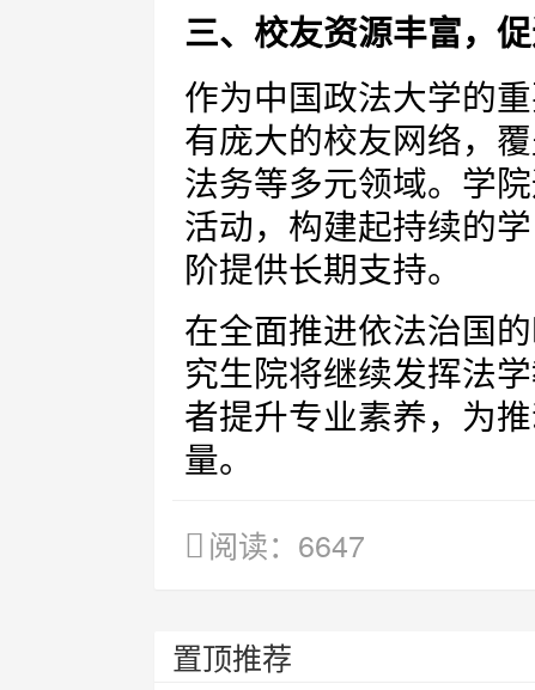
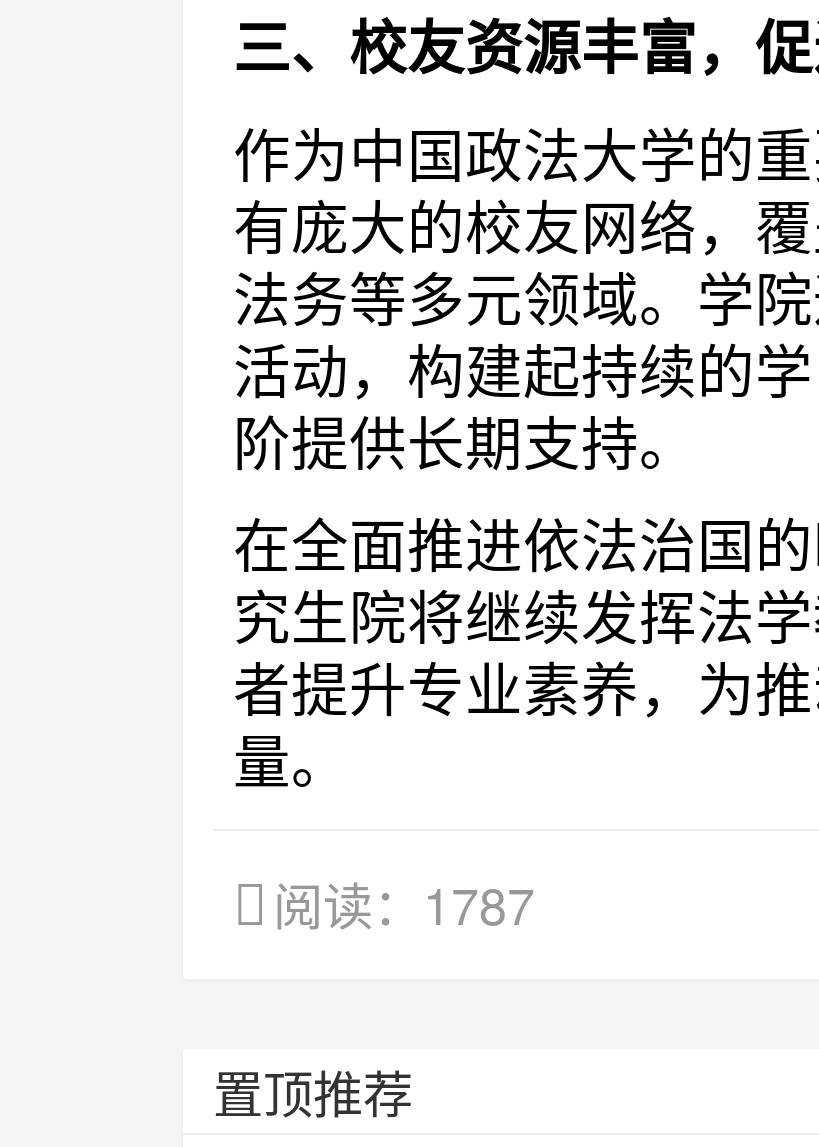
[208,523,365,566] 阅读：6647 -> [273,867,535,939] 阅读：1787

